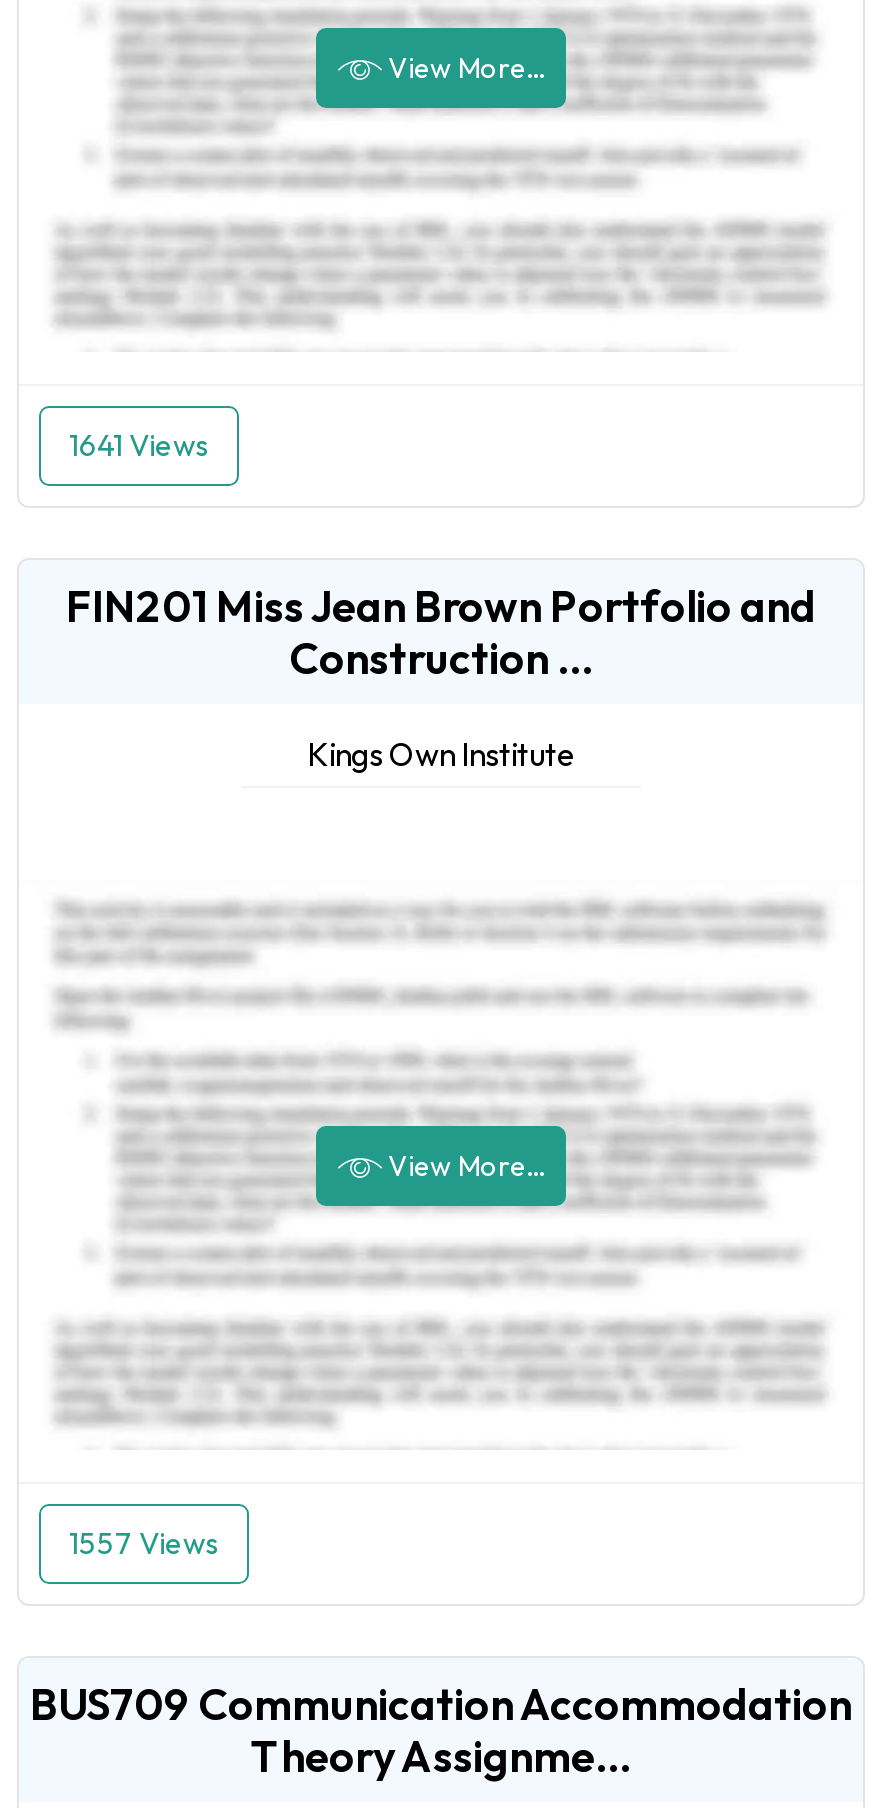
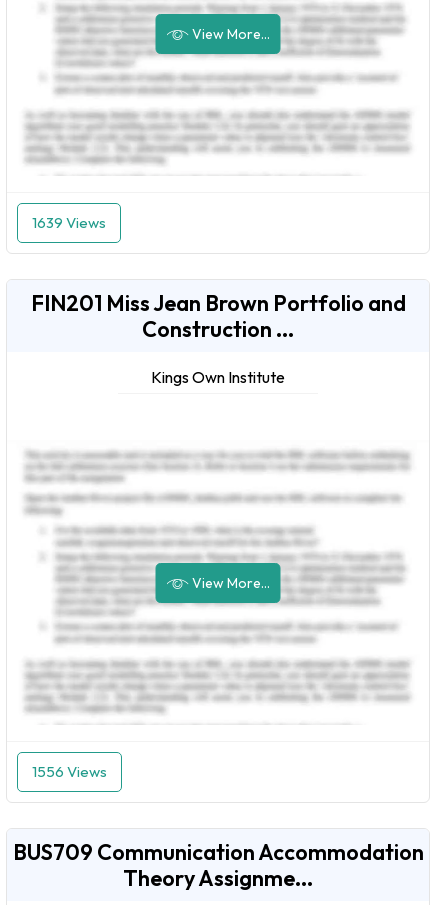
[69,426,209,464] 1641 Views -> [32,213,106,232] 1639 Views
[69,1525,219,1563] 1557 Views -> [32,762,107,781] 1556 Views

